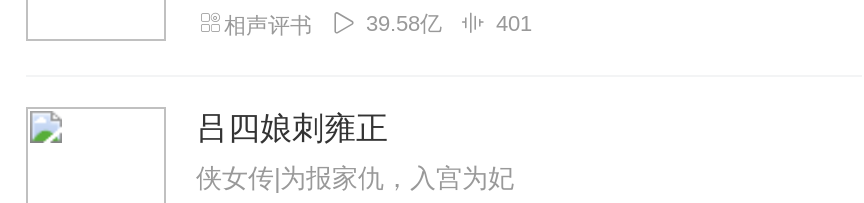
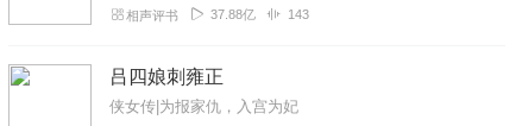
[366,11,442,35] 39.58亿 -> [210,7,256,21] 37.88亿
[496,11,532,35] 401 -> [288,7,309,21] 143

